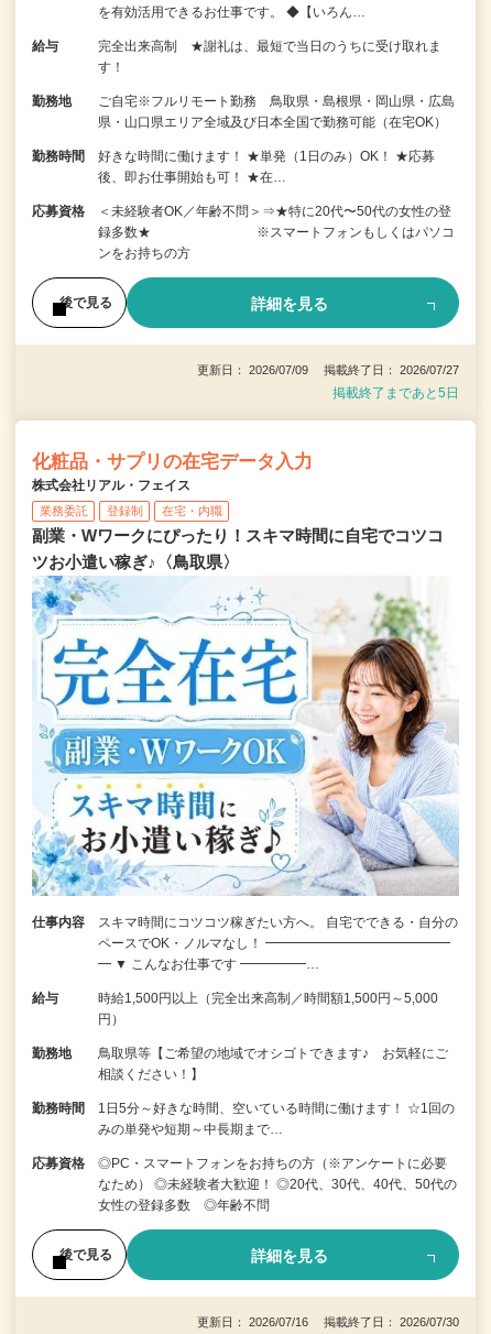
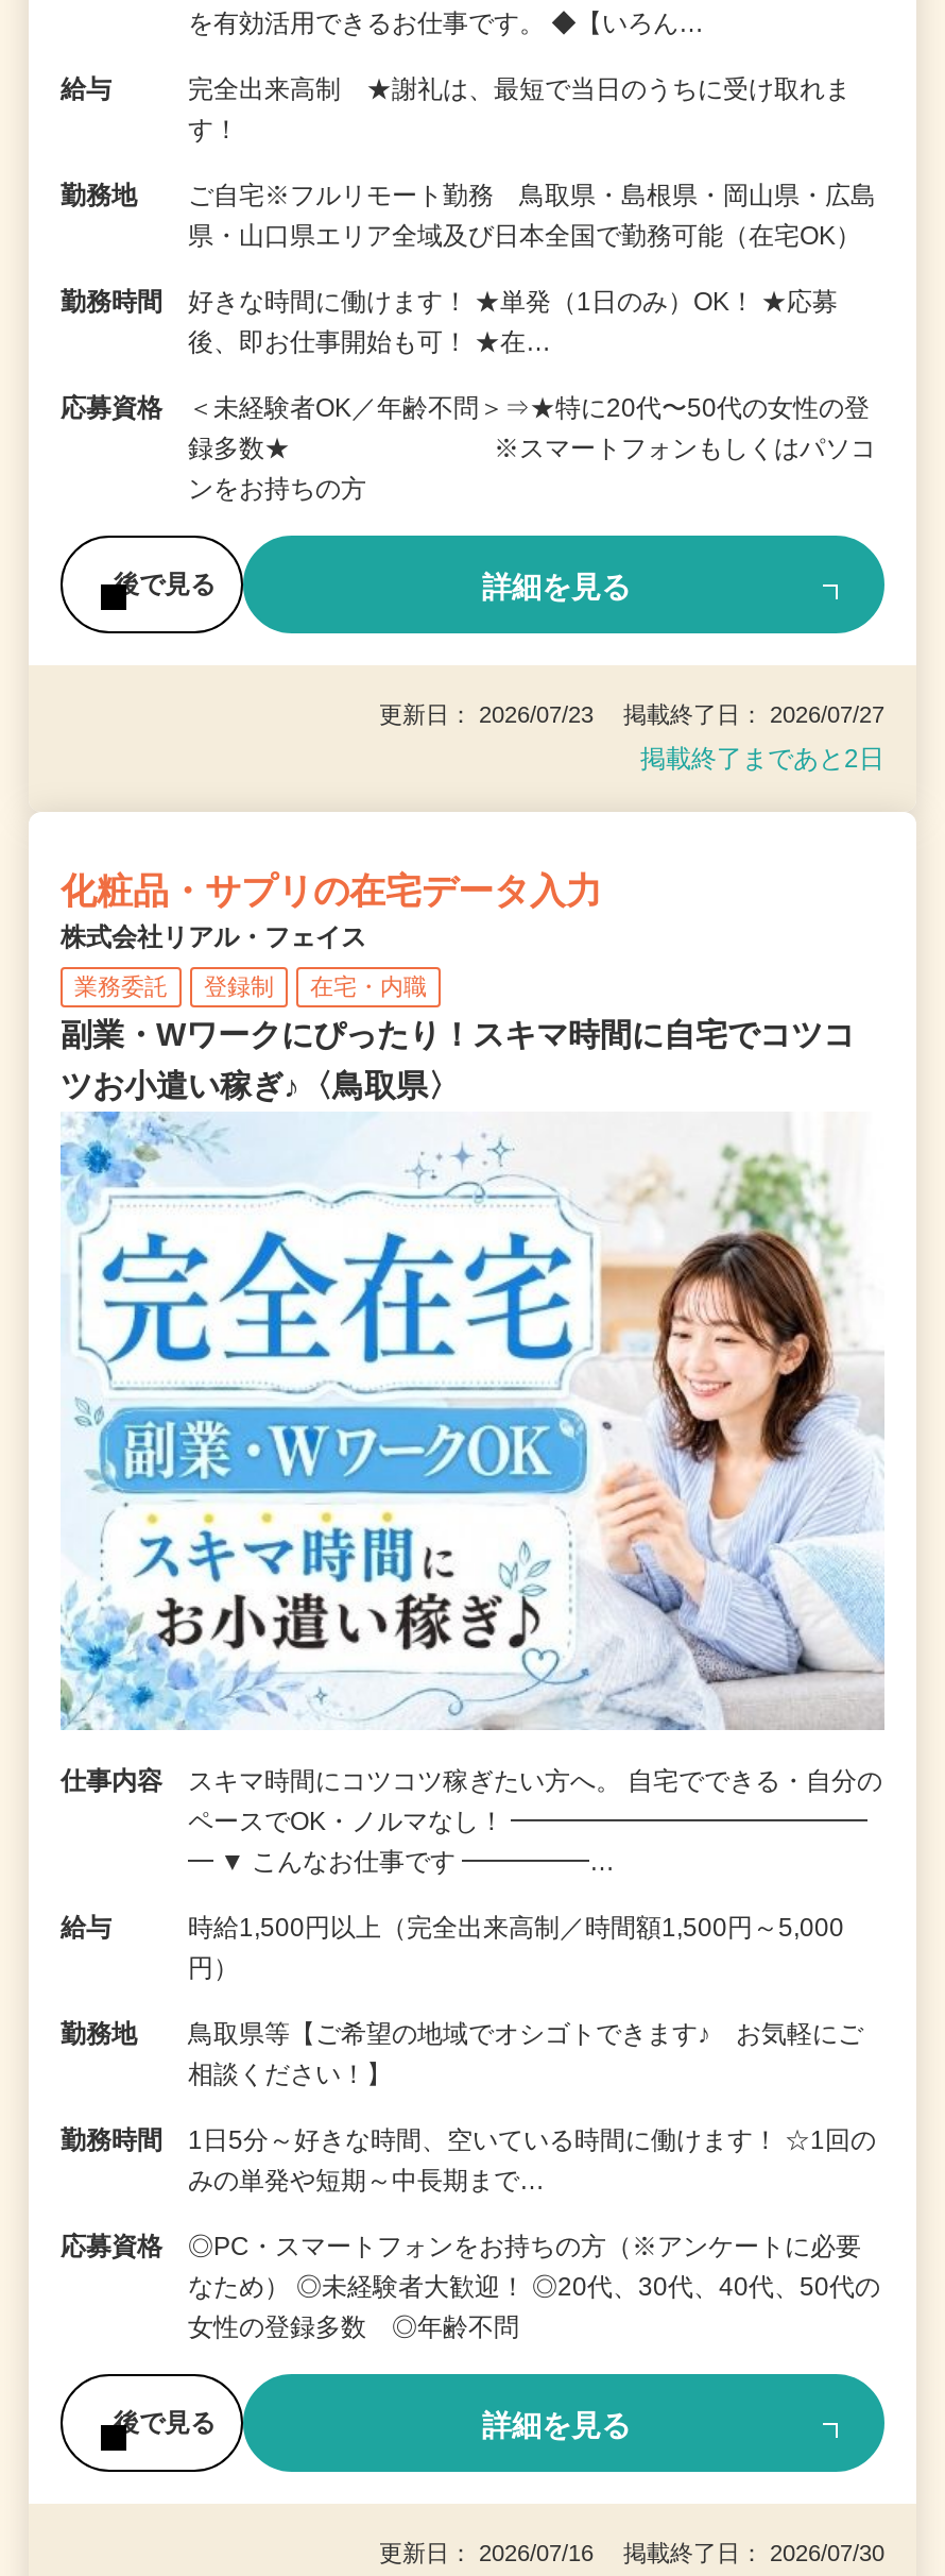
[197,363,459,376] 更新日： 2026/07/09 掲載終了日： 2026/07/27 -> [379,701,884,727] 更新日： 2026/07/23 掲載終了日： 2026/07/27
[332,385,459,401] 掲載終了まであと5日 -> [640,744,884,774] 掲載終了まであと2日

